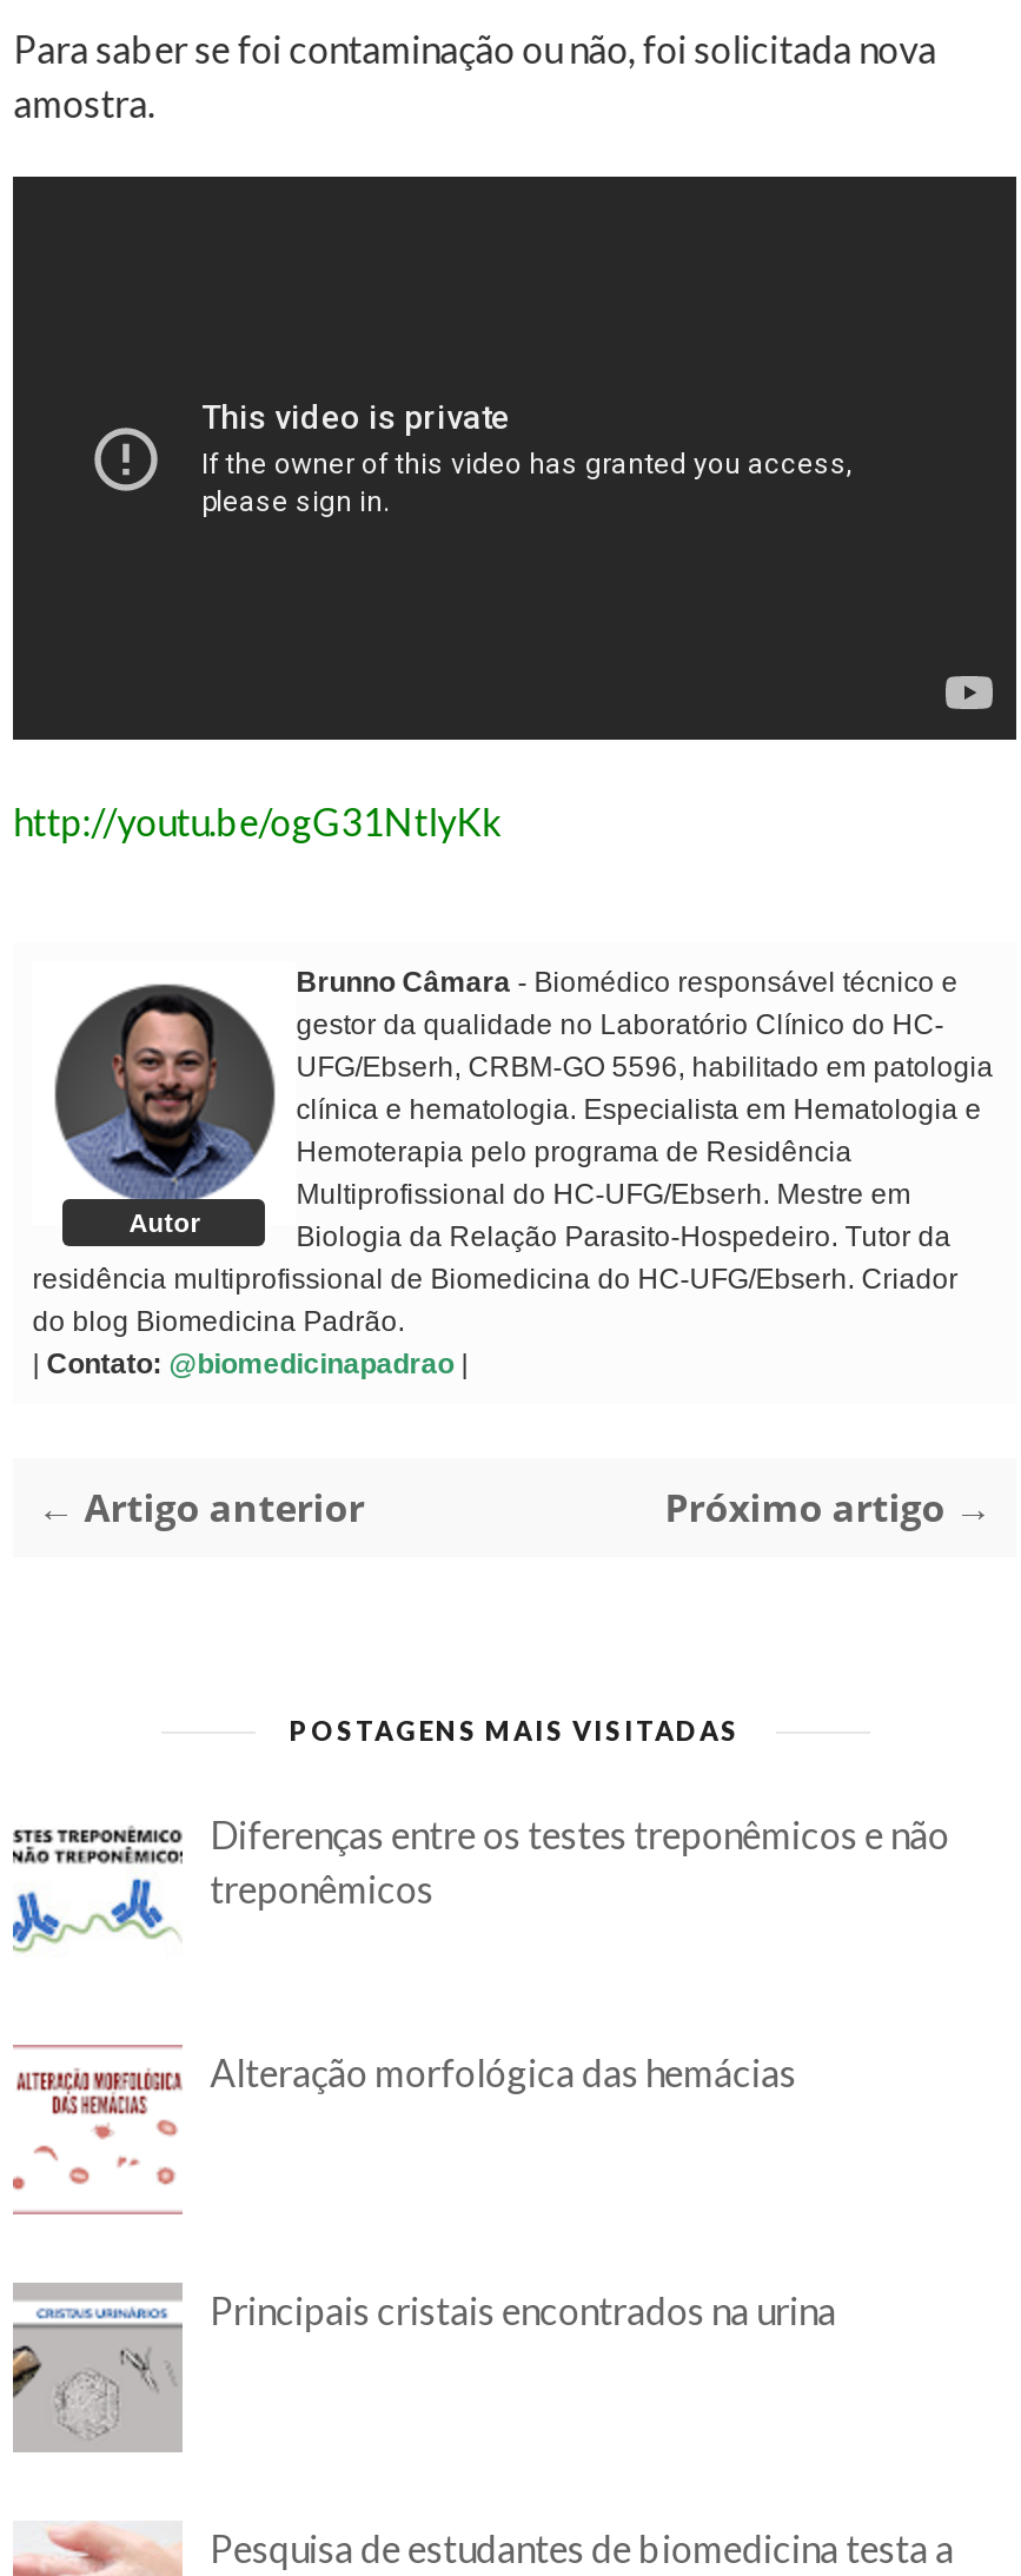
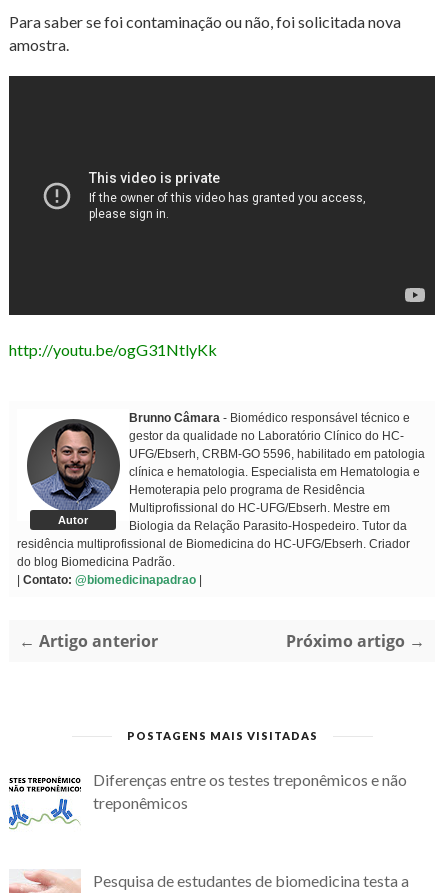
[15,2049,796,2191] [image] | Alteração morfológica das hemácias -> none
[11,2280,836,2452] [image] | Principais cristais encontrados na urina -> none

